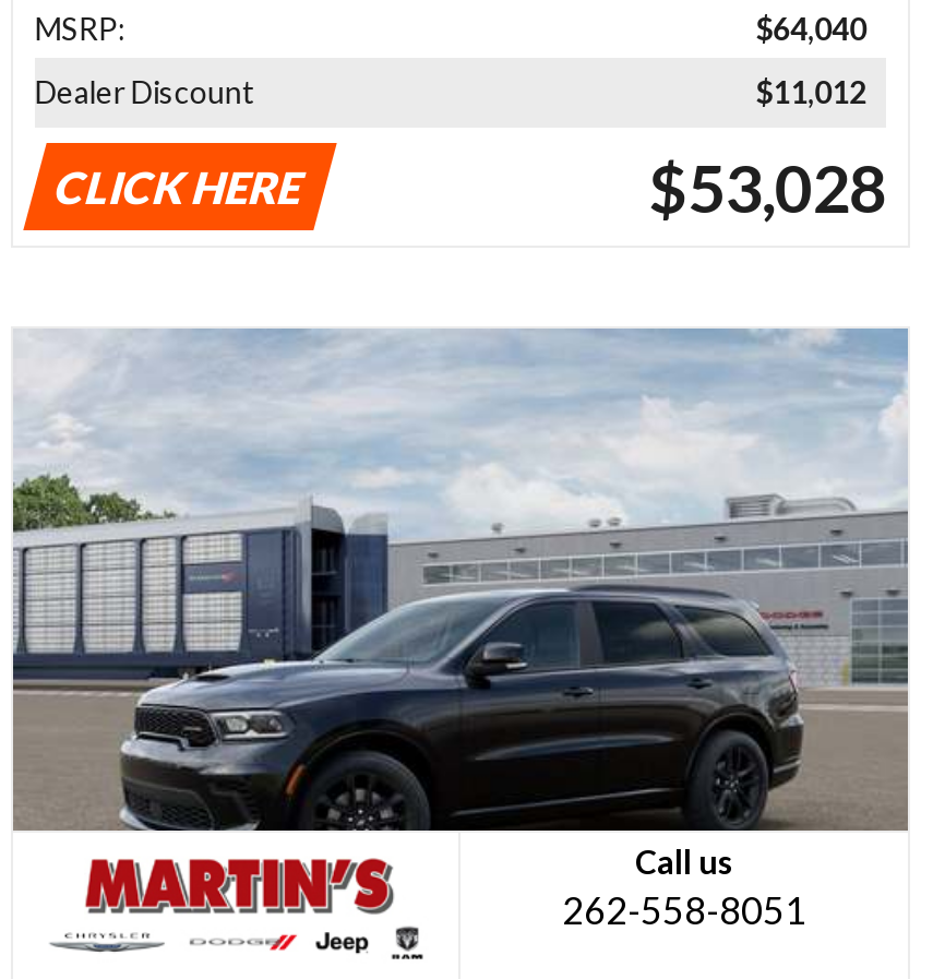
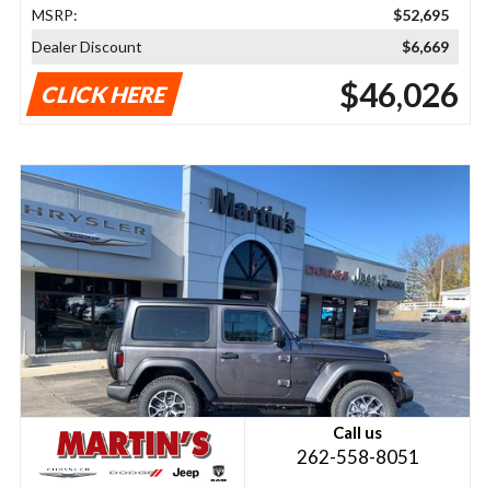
[755,10,886,48] $64,040 -> [393,5,459,24] $52,695
[755,74,886,111] $11,012 -> [402,37,459,56] $6,669
[648,148,886,227] $53,028 -> [339,74,459,114] $46,026
[11,330,910,834] [image] -> [21,165,471,418] [image]

